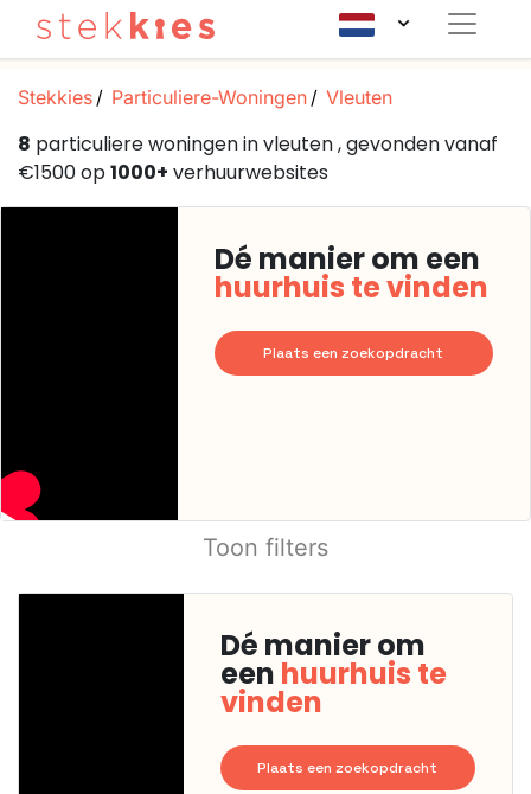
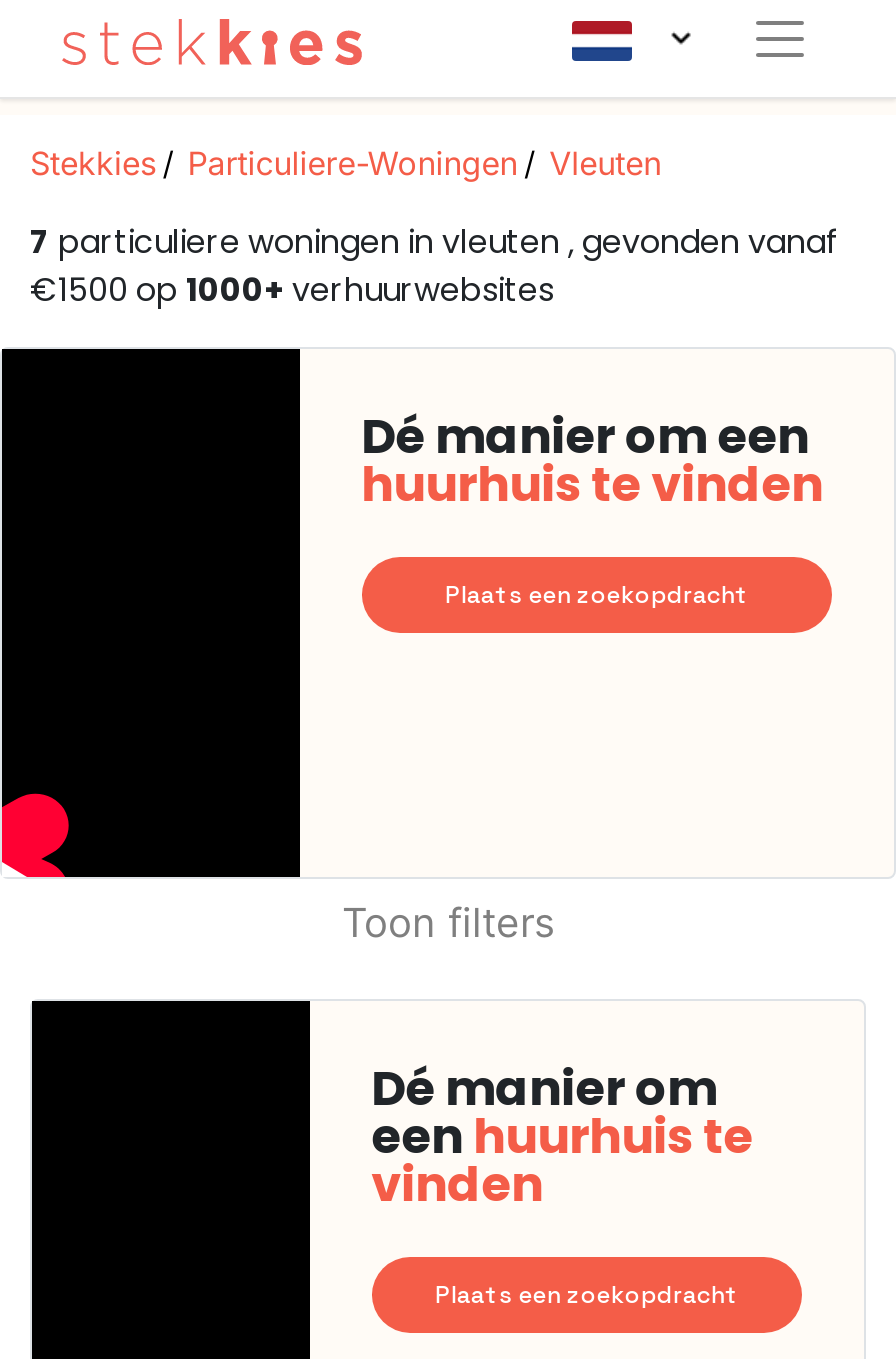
[18,130,498,158] 8 particuliere woningen in vleuten , gevonden vanaf -> [30,219,838,265] 7 particuliere woningen in vleuten , gevonden vanaf

